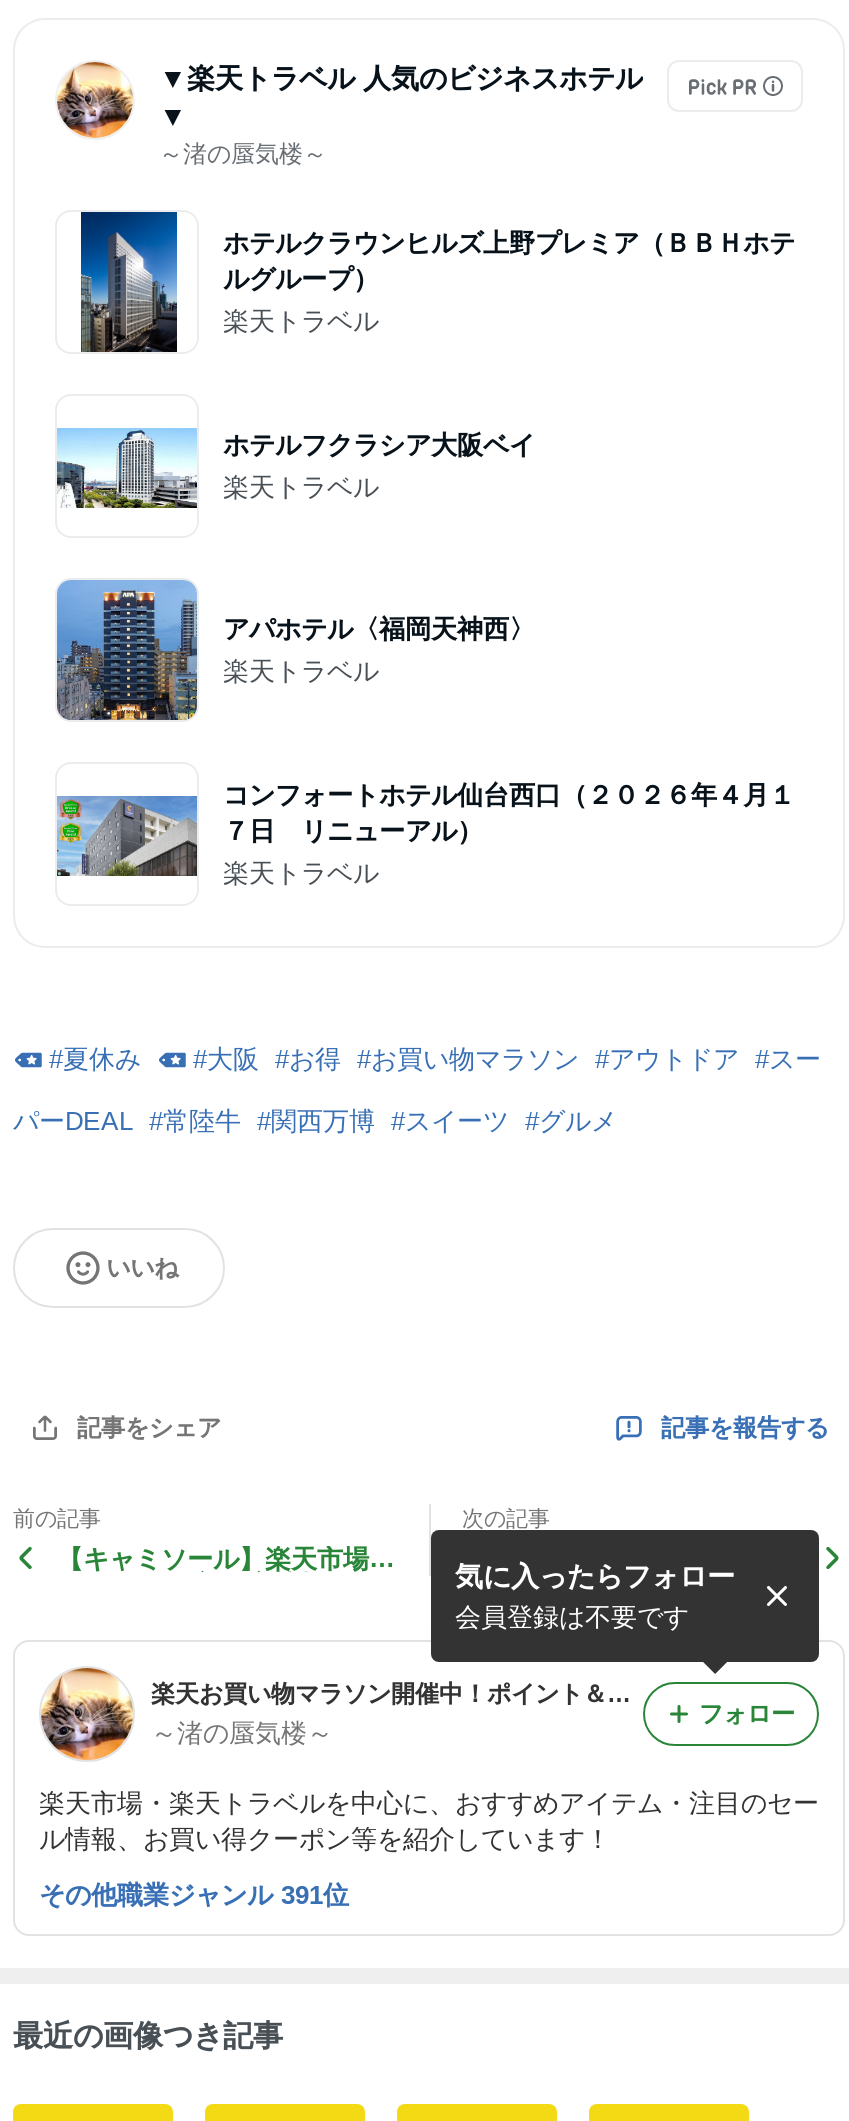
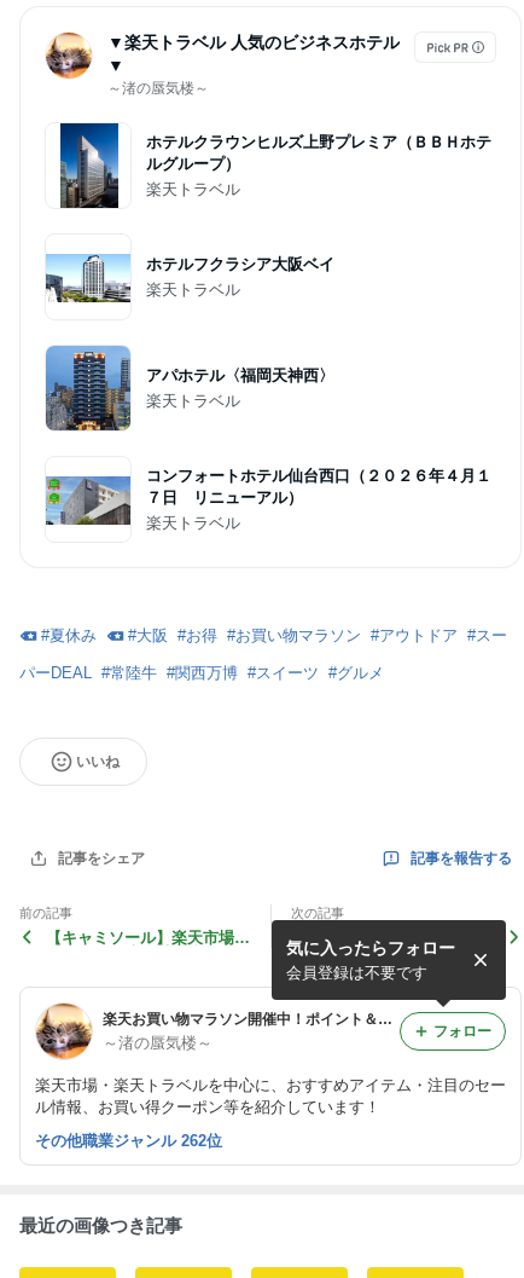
[39,1880,349,1910] その他職業ジャンル 391位 -> [35,1132,222,1150] その他職業ジャンル 262位

